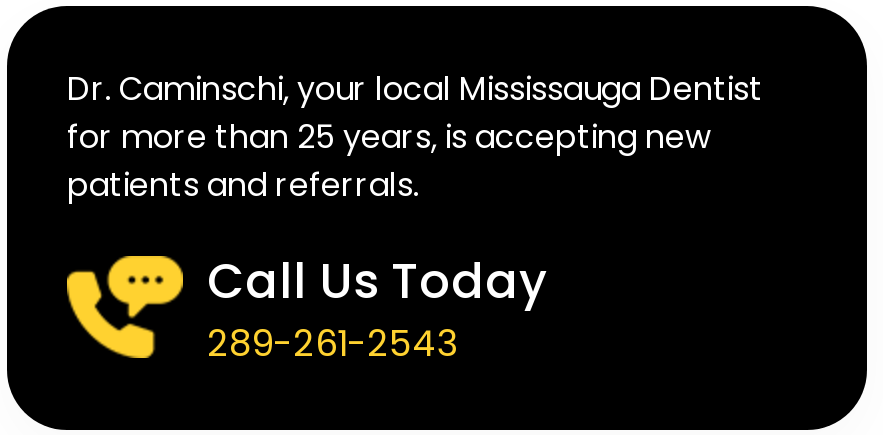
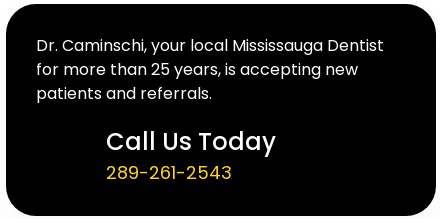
[65,253,185,361] [image] -> none

